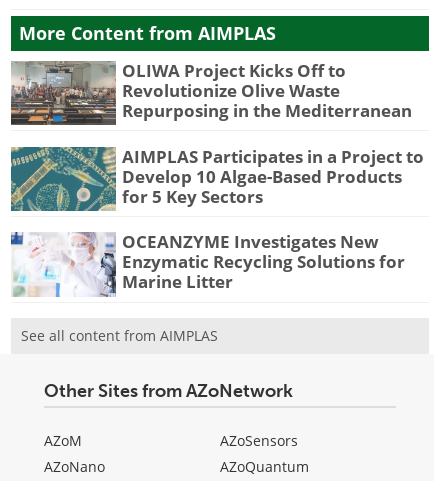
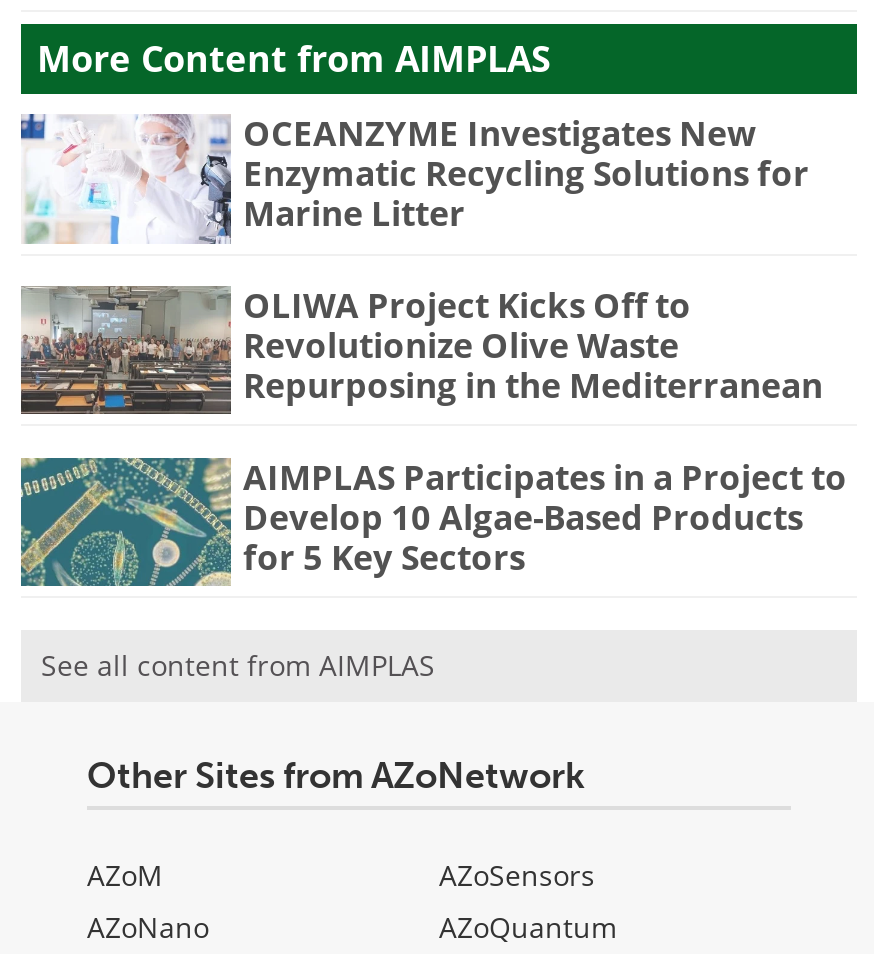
moved [9,59,424,208] -> [17,282,847,580]: [image] | OLIWA Project Kicks Off to | Revolutionize Olive Waste | Repurposing in the Mediterranean | AIMPLAS Participates in a Project to | Develop 10 Algae-Based Products | for 5 Key Sectors
moved [12,230,405,297] -> [21,111,809,245]: [image] | OCEANZYME Investigates New | Enzymatic Recycling Solutions for | Marine Litter

